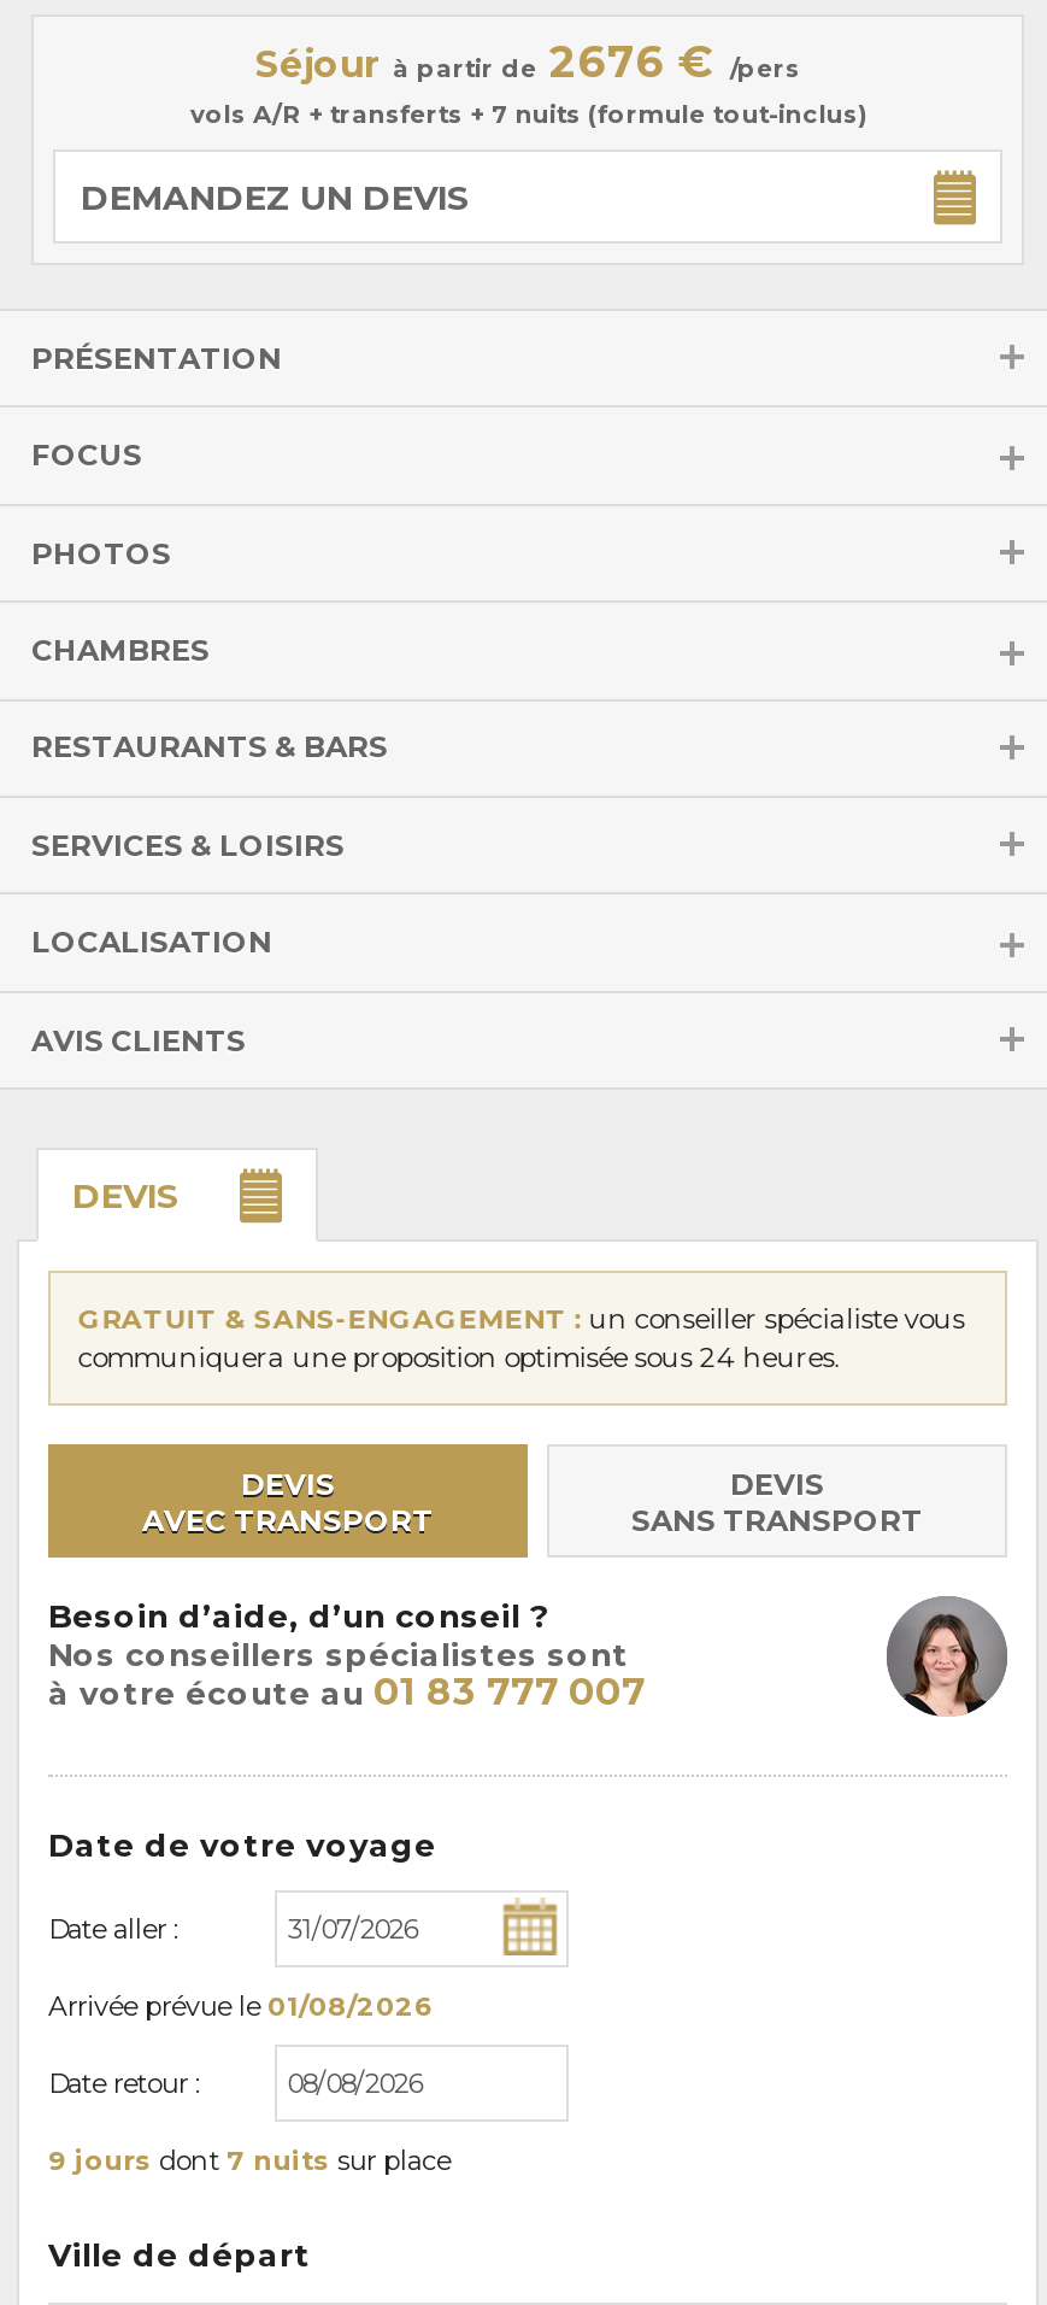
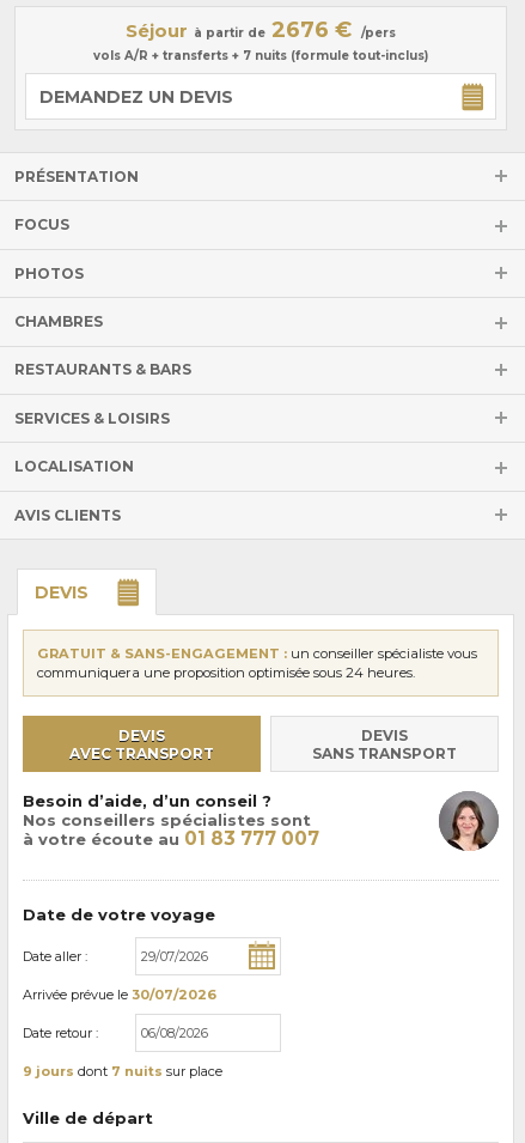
[48,1989,434,2023] Arrivée prévue le 01/08/2026 -> [23,986,216,1003] Arrivée prévue le 30/07/2026

